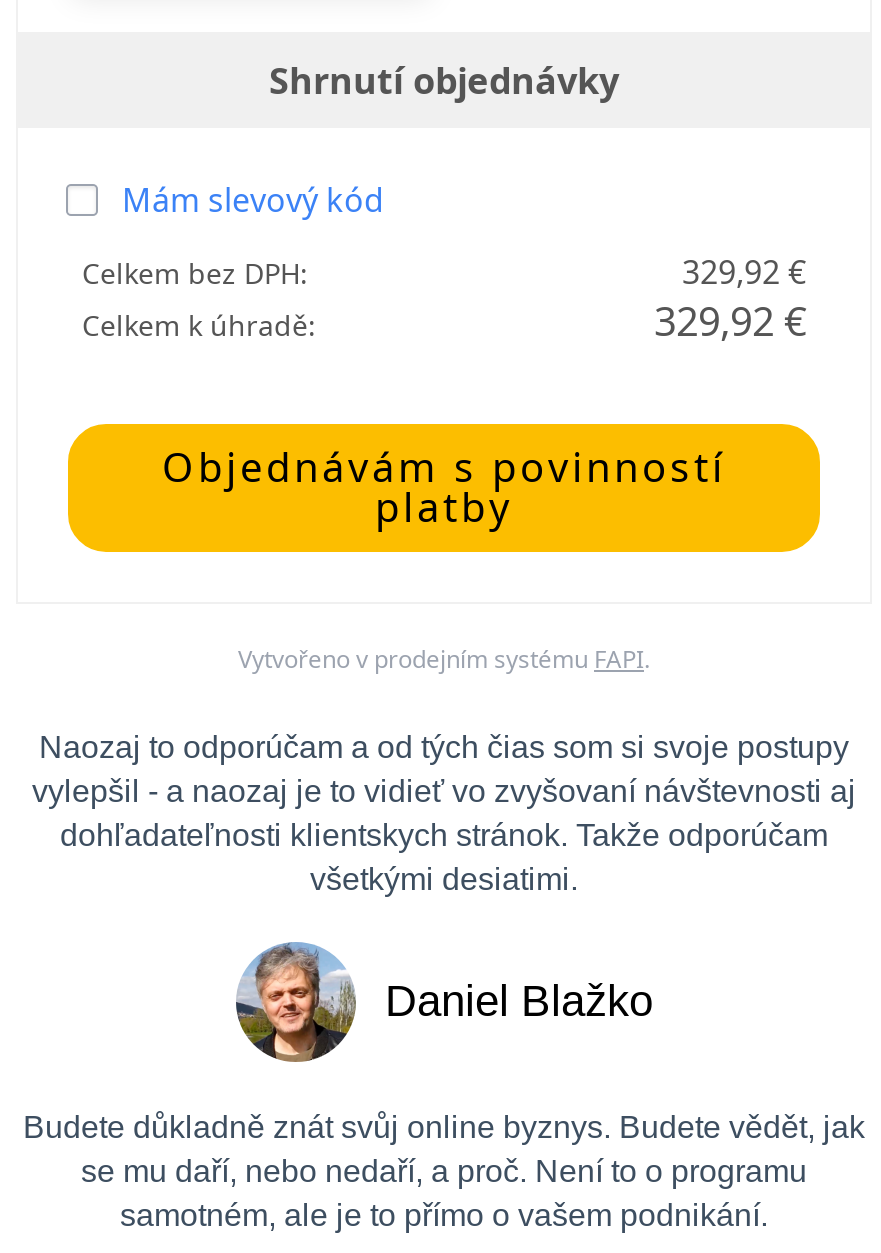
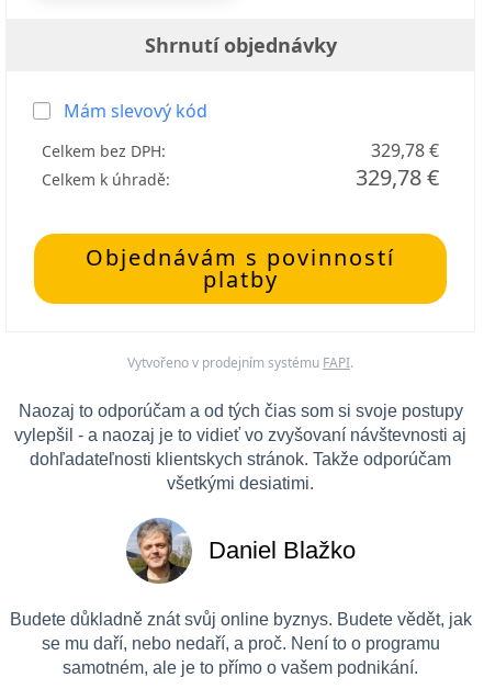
[682,250,806,294] 329,92 € -> [371,138,439,162] 329,78 €
[654,294,806,348] 329,92 € -> [356,162,439,192] 329,78 €

